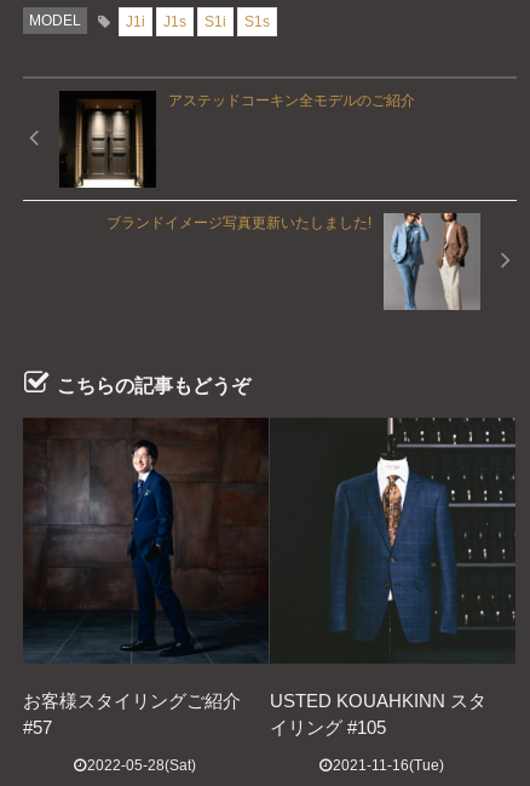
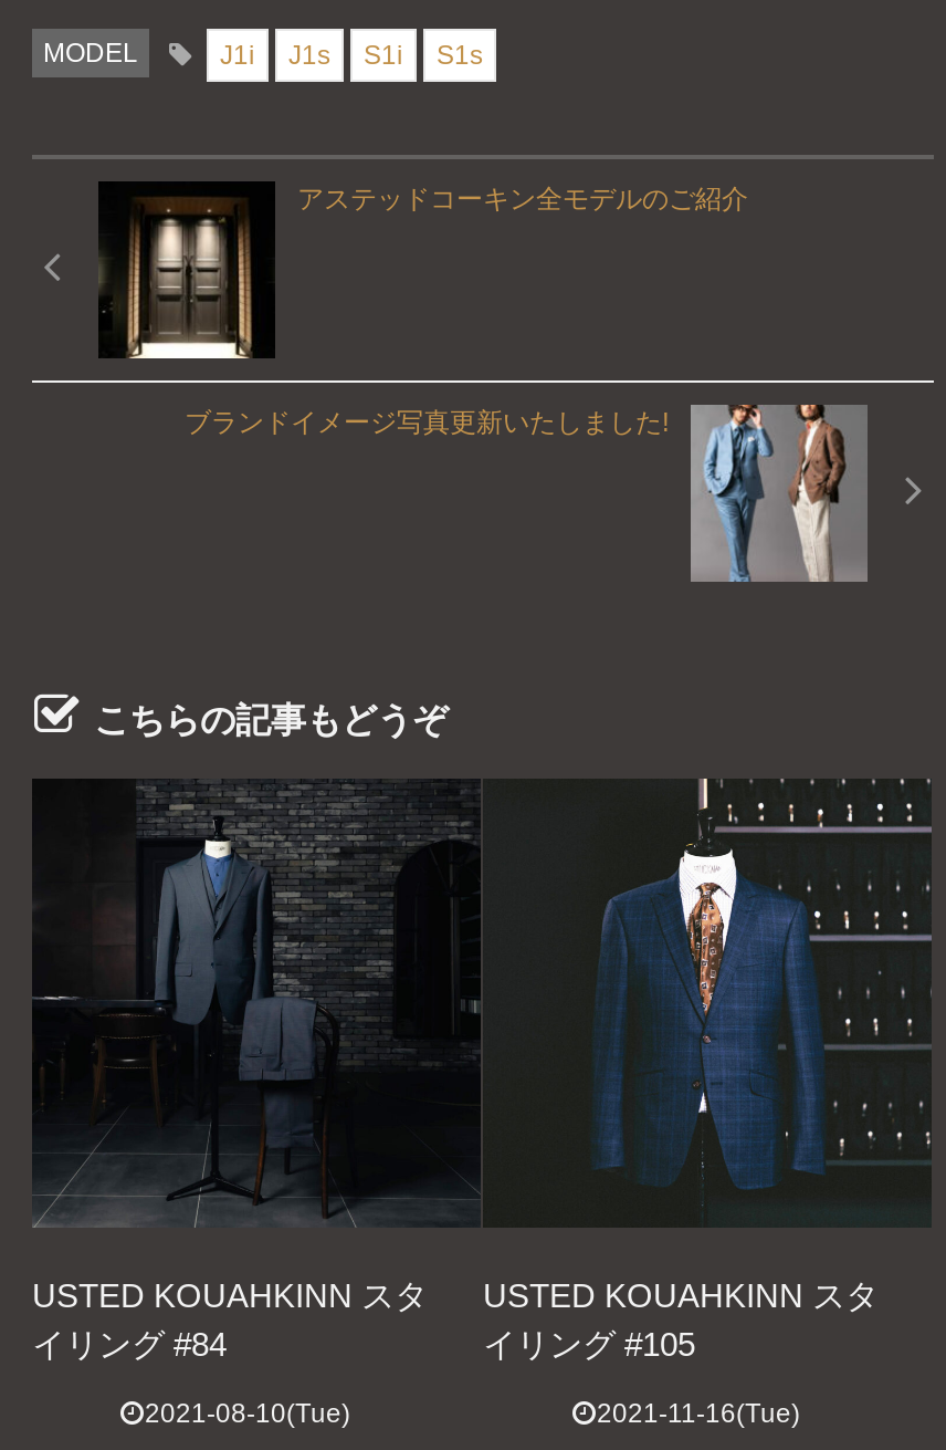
[23,421,267,738] [image] | お客様スタイリングご紹介 | #57 -> [32,783,481,1363] [image] | USTED KOUAHKINN スタ | イリング #84
[87,757,195,774] 2022-05-28(Sat) -> [145,1399,350,1430] 2021-08-10(Tue)

